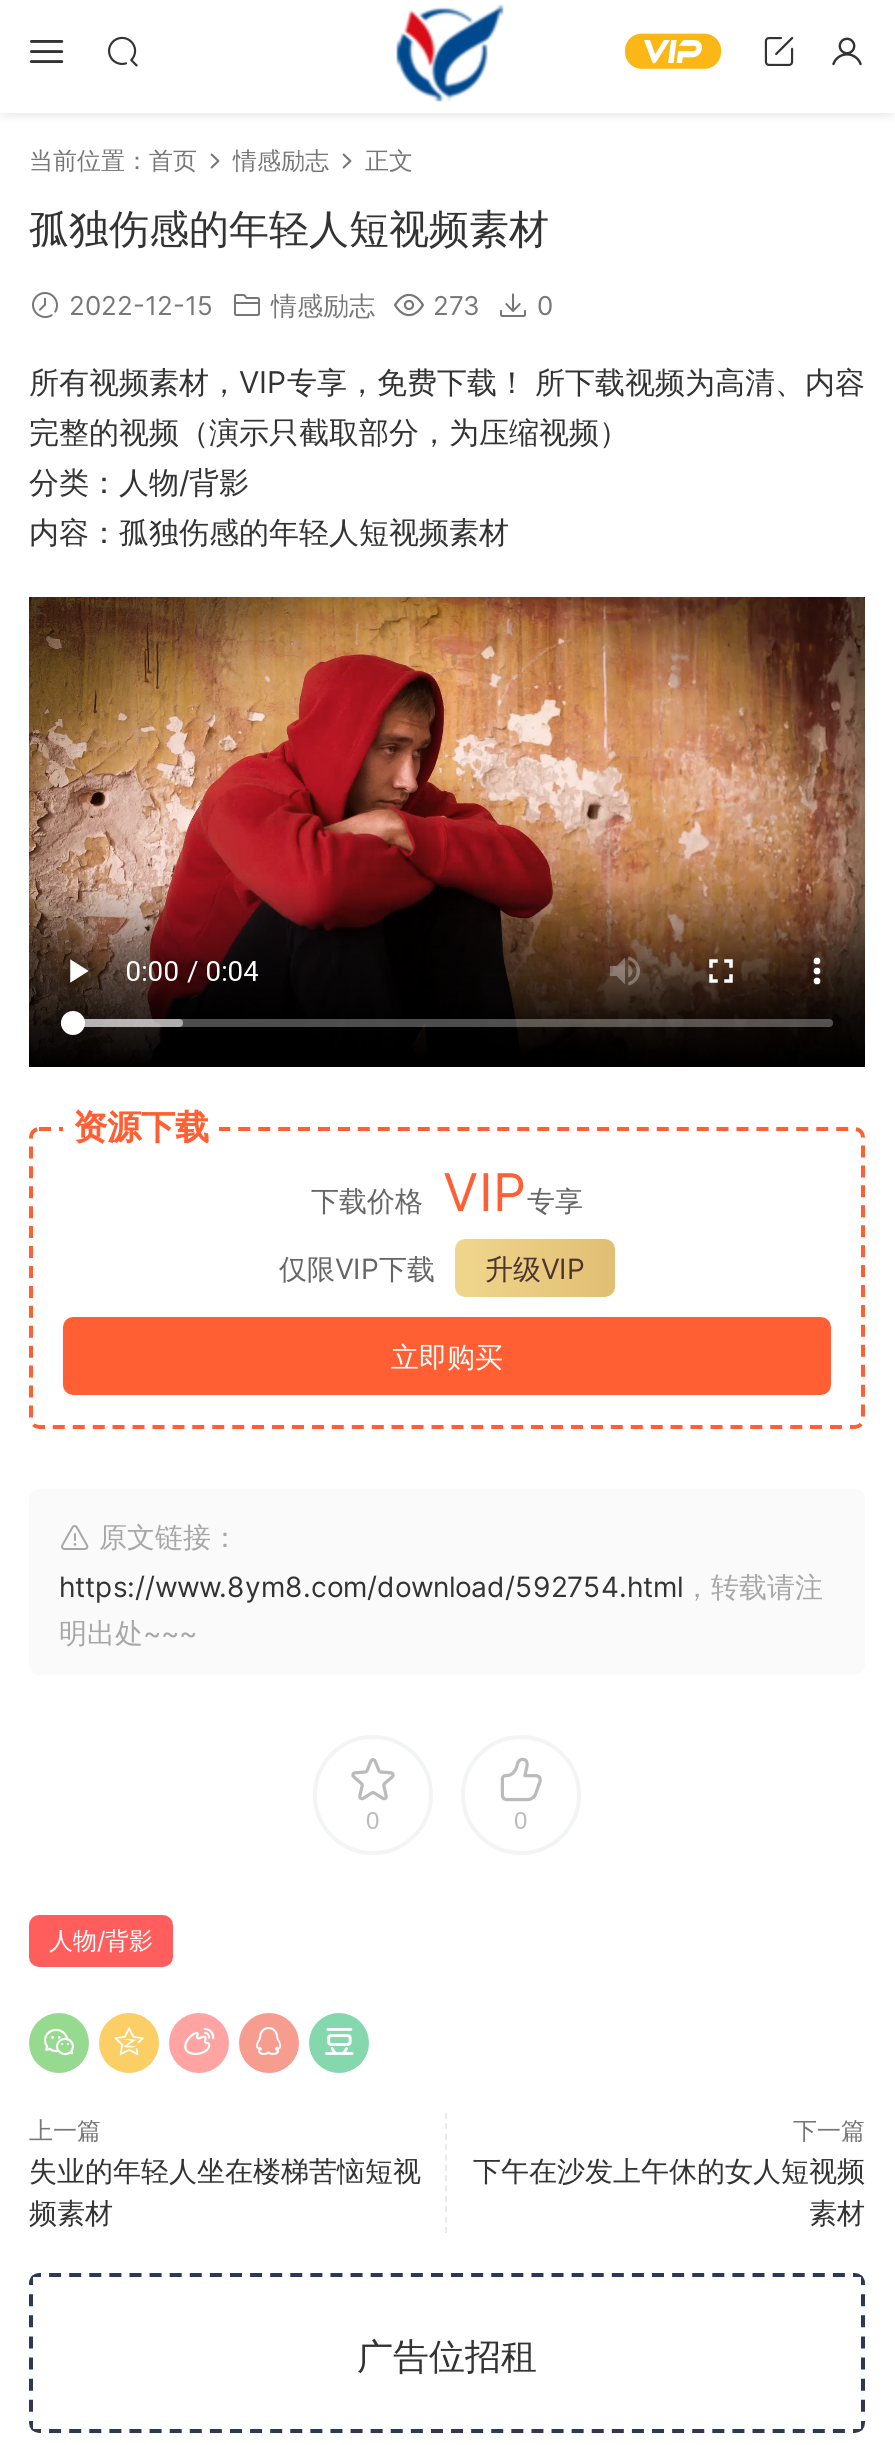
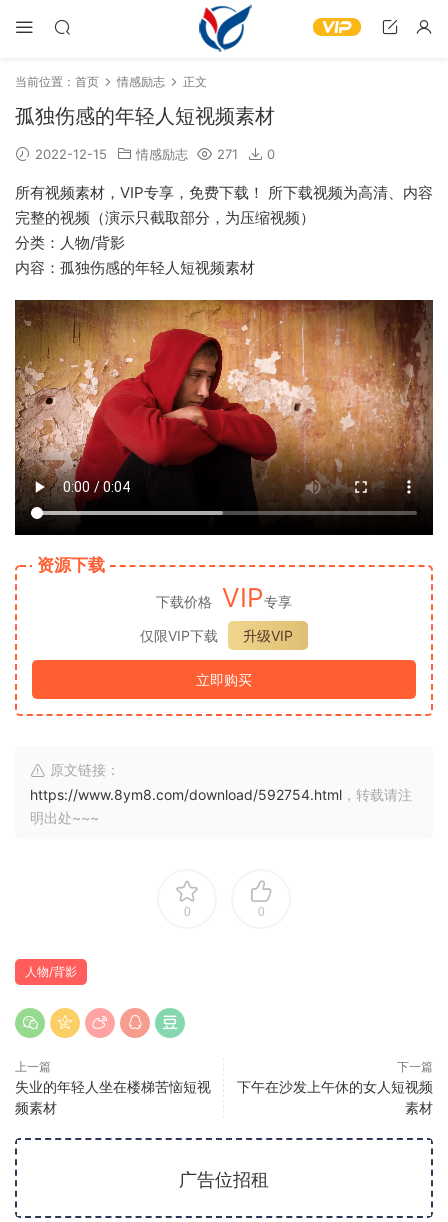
[61,289,553,321] 2022-12-15 情感励志 273 0 -> [31,146,275,162] 2022-12-15 情感励志 271 0

